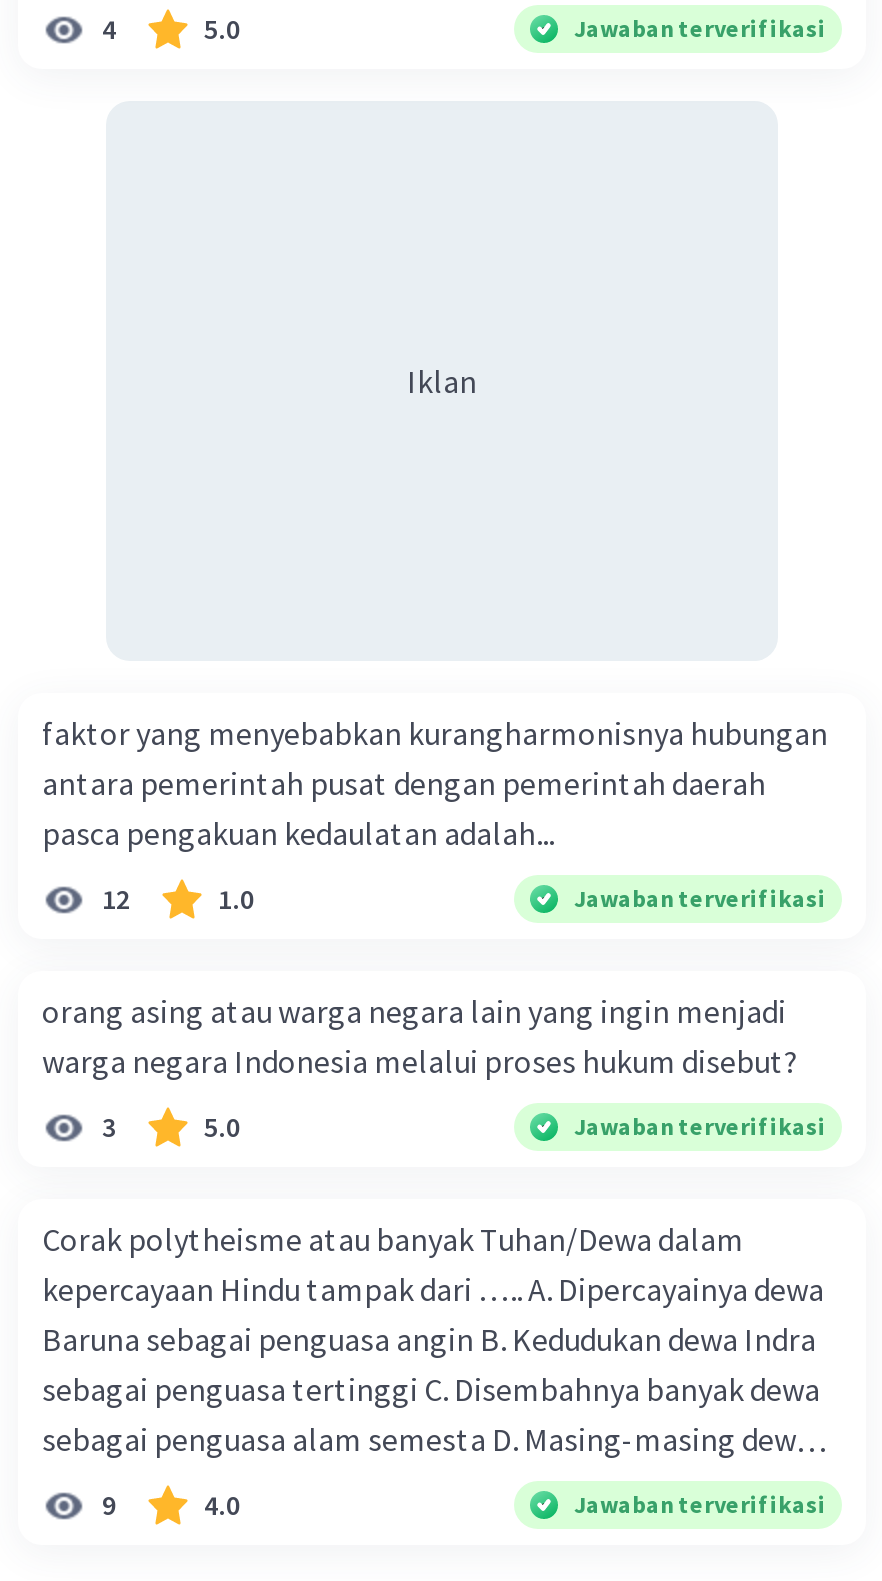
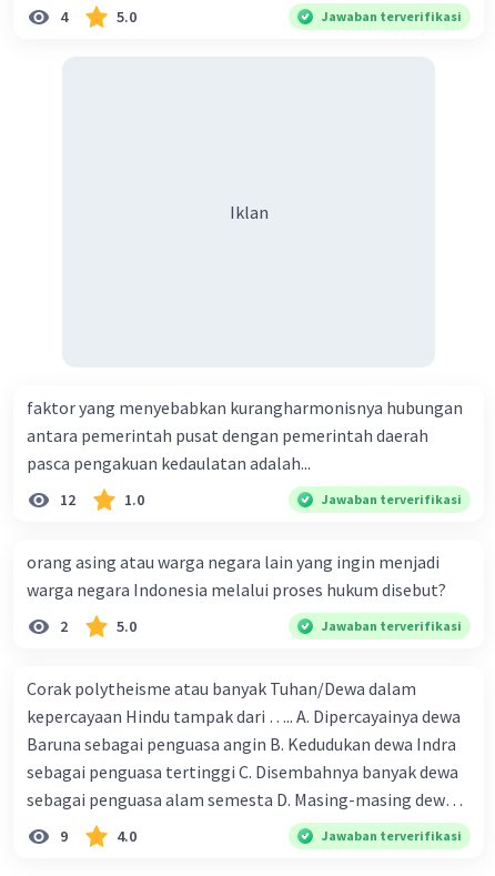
[102,1109,116,1145] 3 -> [60,616,68,636] 2

